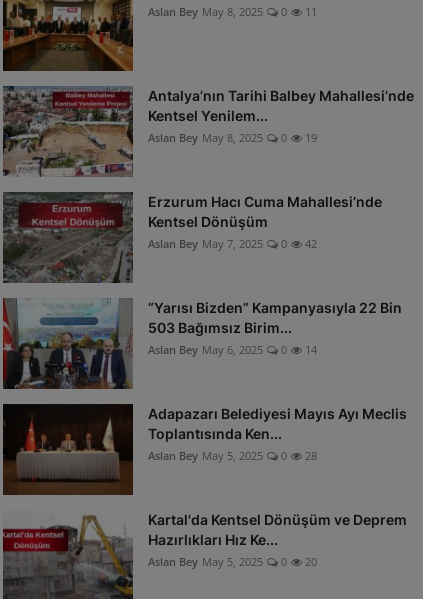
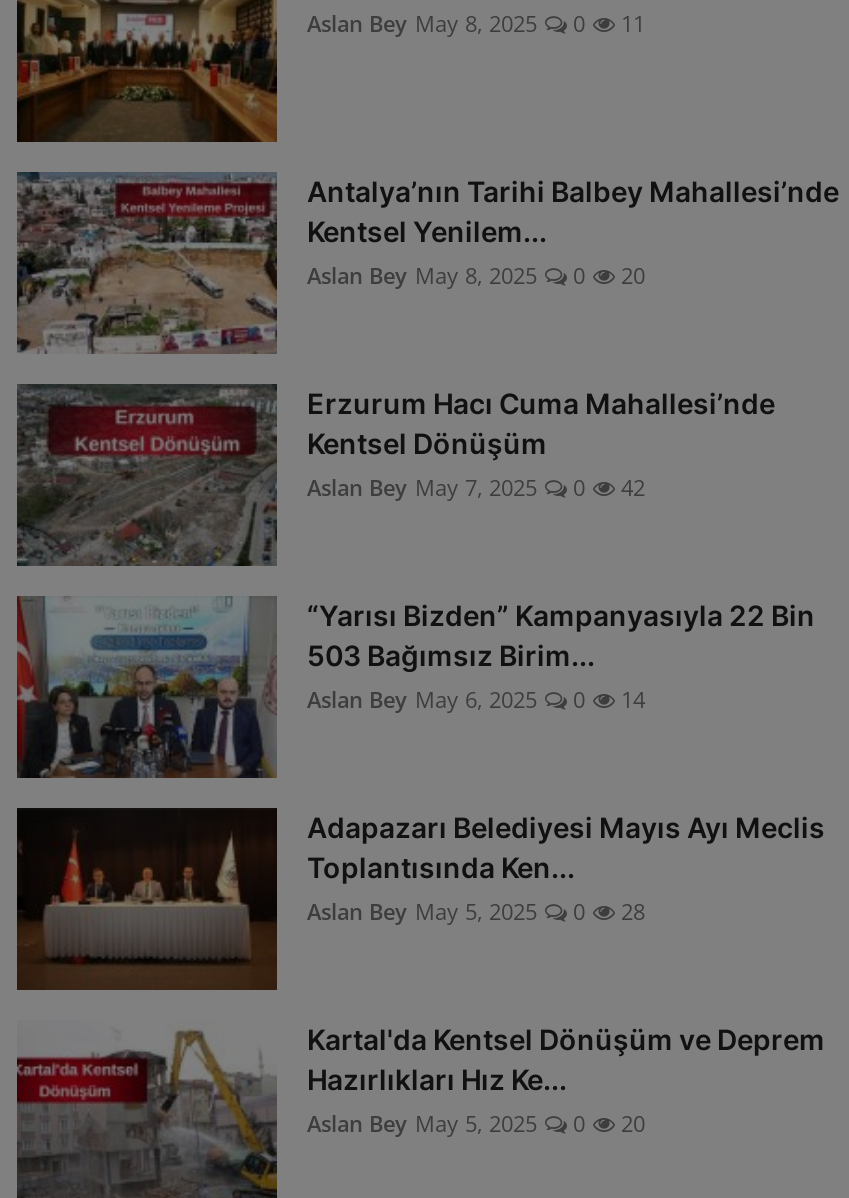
[148,130,317,145] Aslan Bey May 8, 2025 0 19 -> [307,259,645,289] Aslan Bey May 8, 2025 0 20

